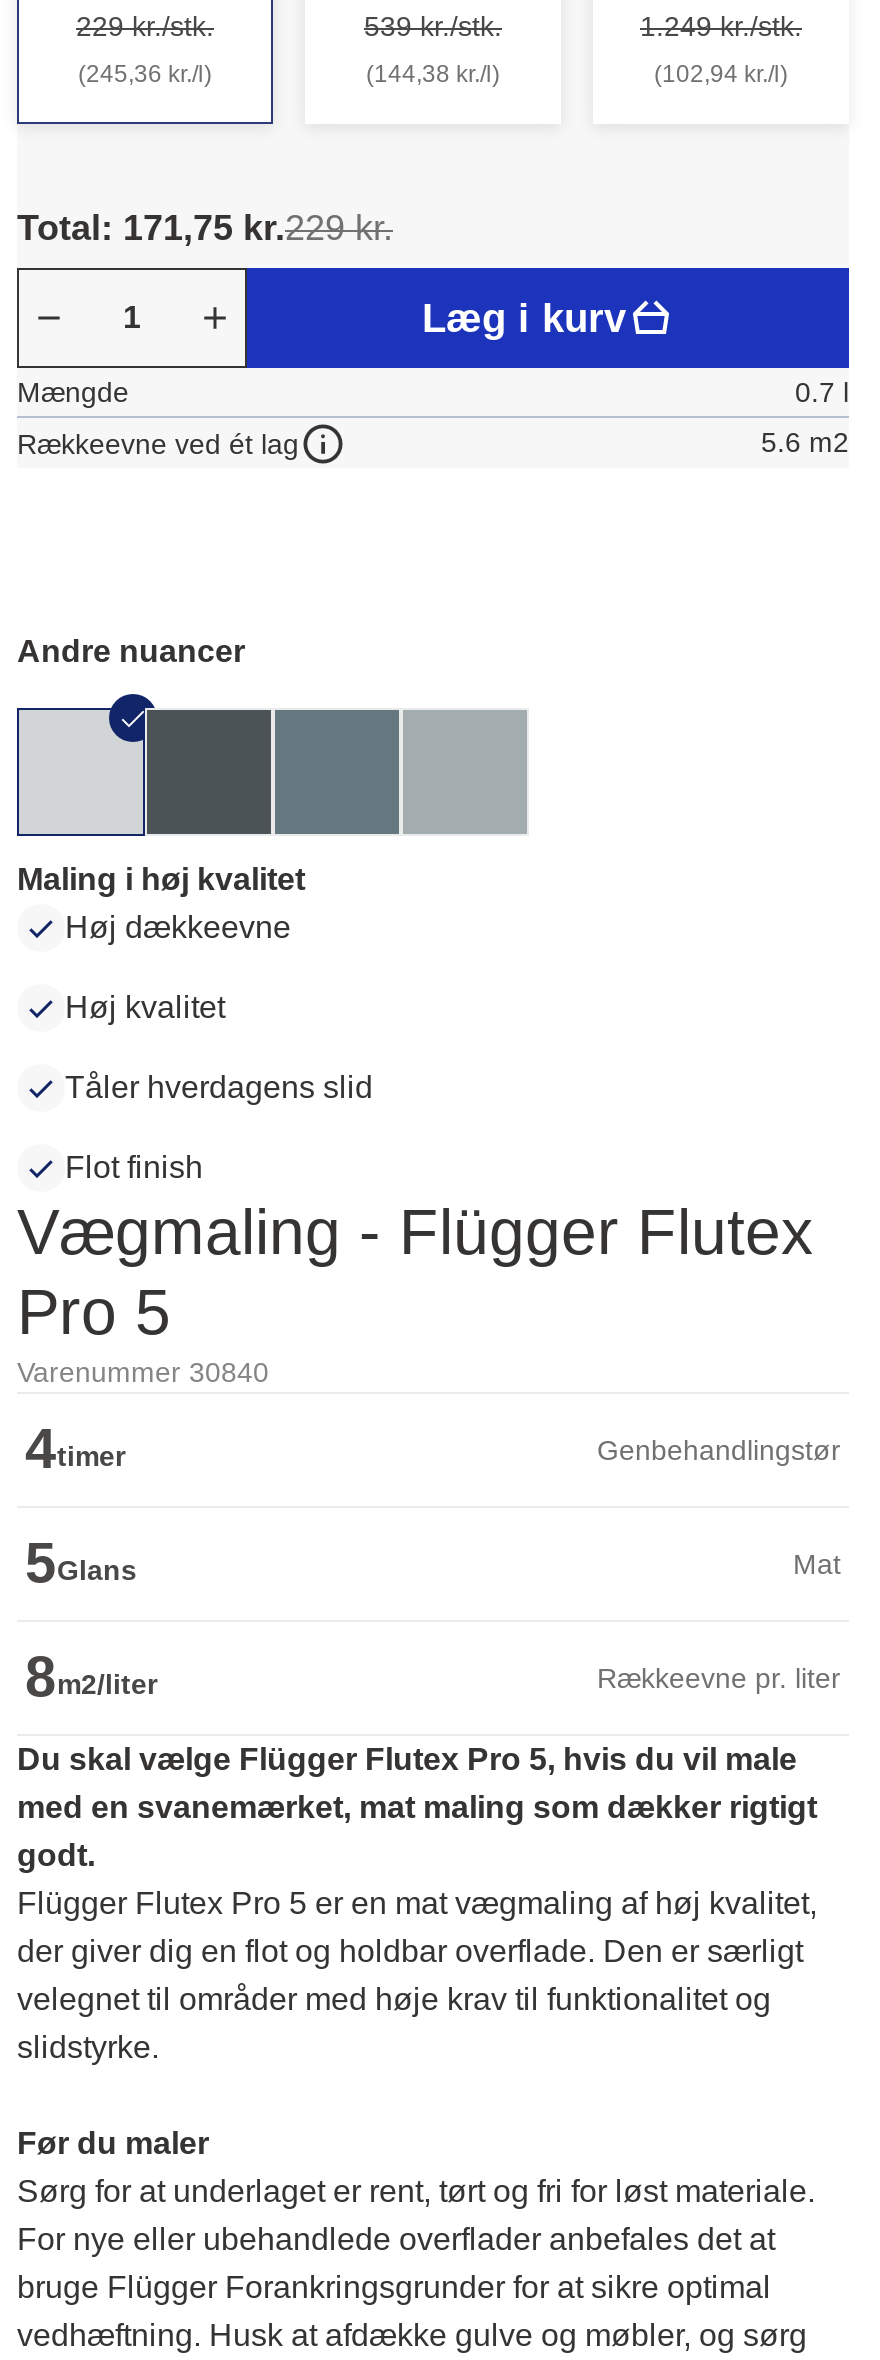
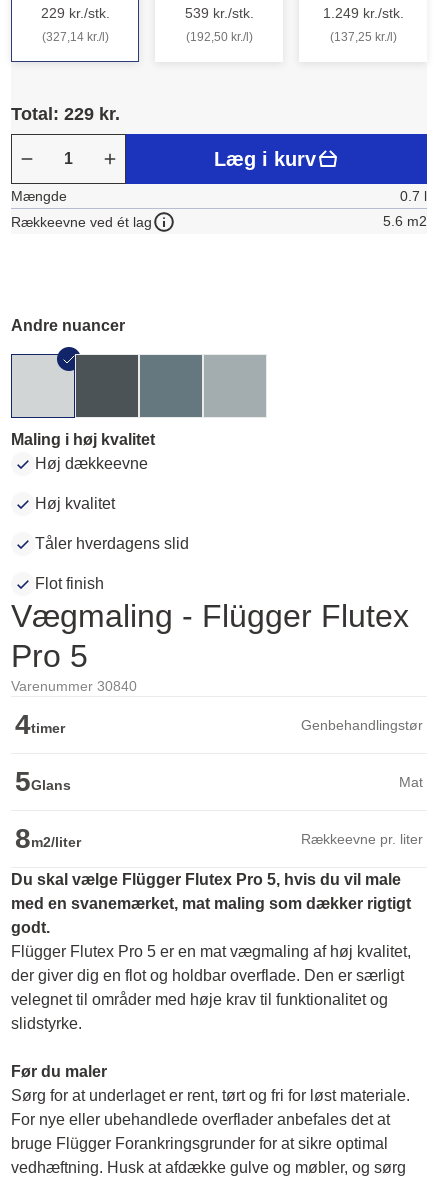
[78,60,212,88] (245,36 kr./l) -> [41,30,108,44] (327,14 kr./l)
[366,60,500,88] (144,38 kr./l) -> [185,30,252,44] (192,50 kr./l)
[654,60,788,88] (102,94 kr./l) -> [329,30,396,44] (137,25 kr./l)
[17,208,393,248] Total: 171,75 kr.229 kr. -> [11,104,120,124] Total: 229 kr.

